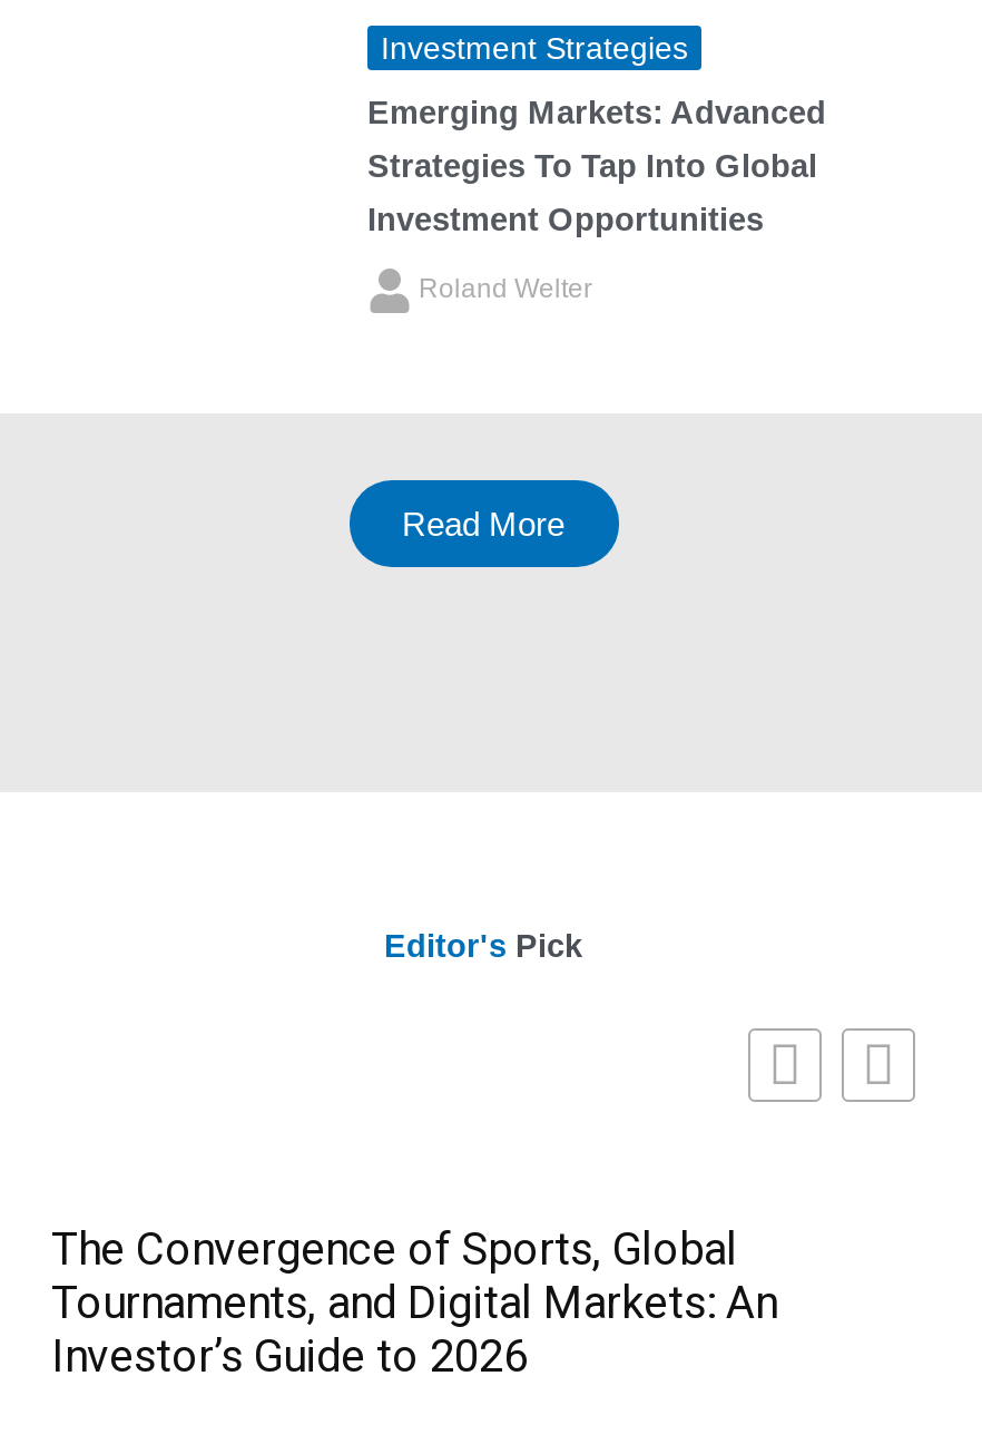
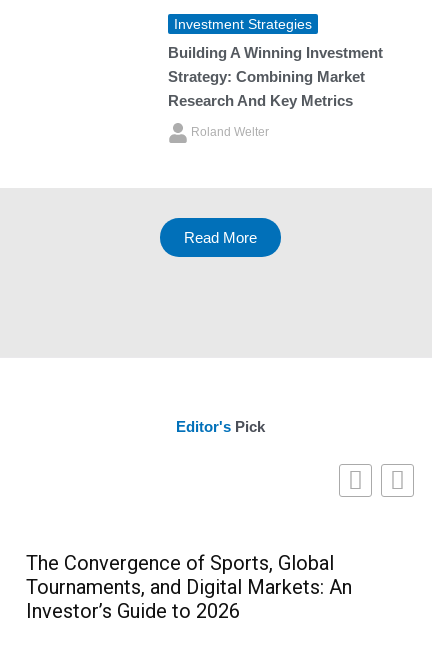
[367,95,826,131] Emerging Markets: Advanced -> [168,45,383,61] Building A Winning Investment
[367,148,817,184] Strategies To Tap Into Global -> [168,69,365,85] Strategy: Combining Market
[367,202,764,238] Investment Opportunities -> [168,93,353,109] Research And Key Metrics

